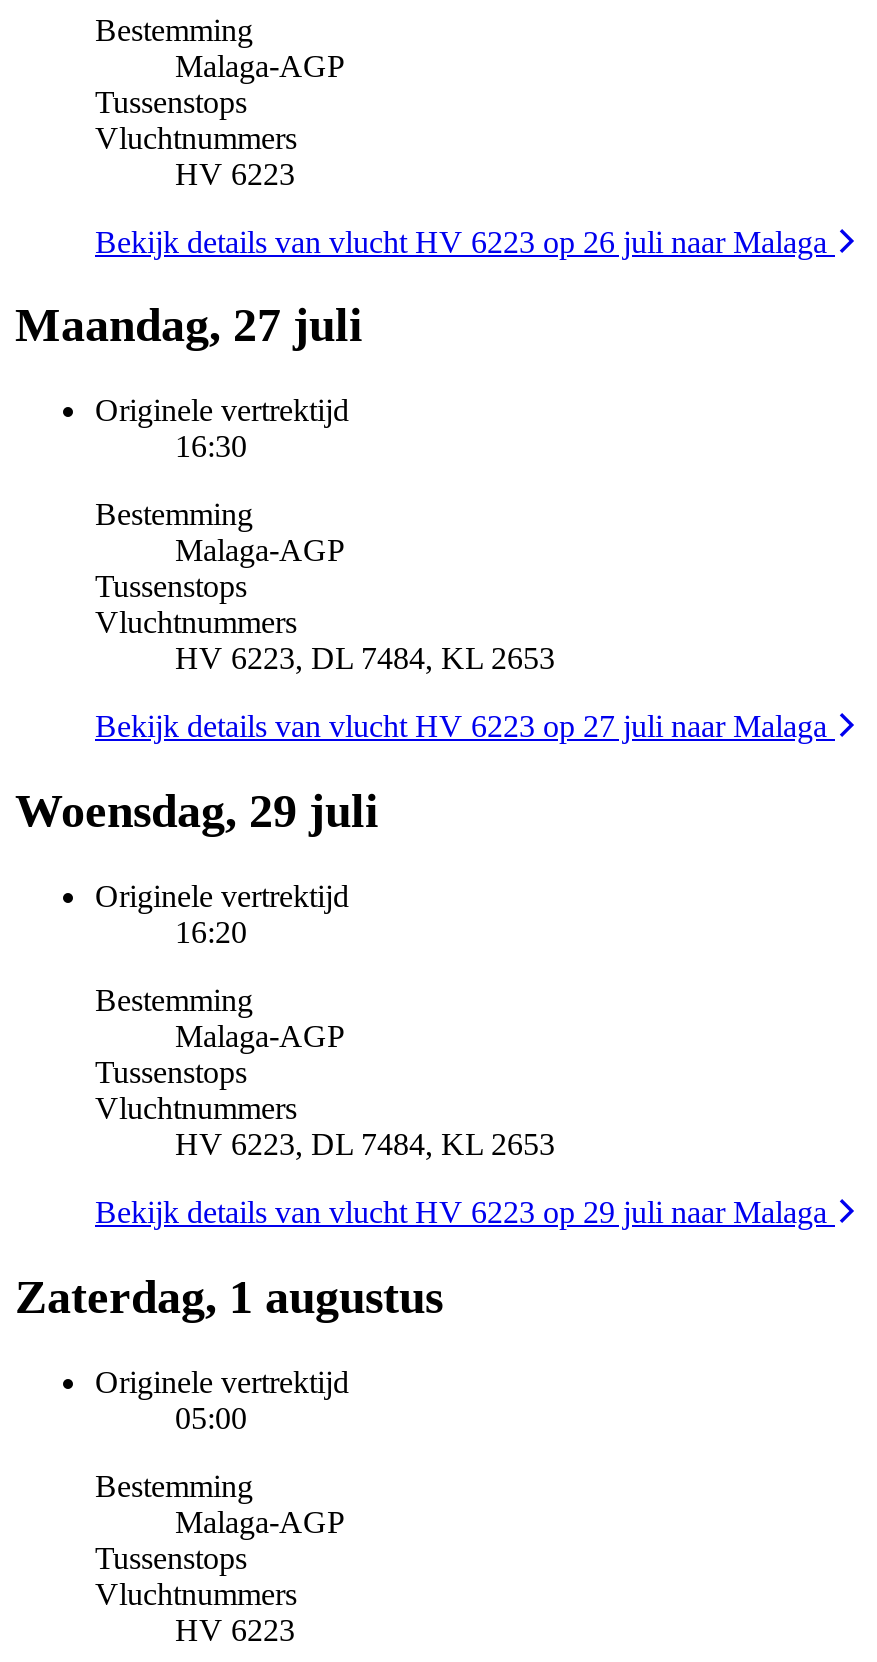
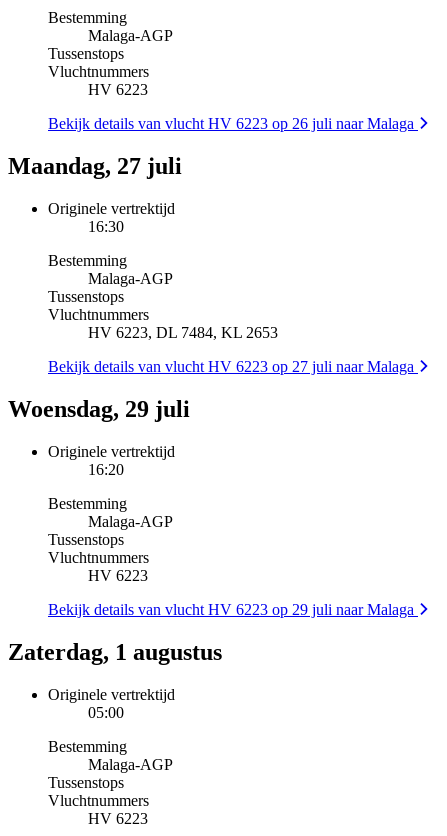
[175,1128,555,1162] HV 6223, DL 7484, KL 2653 -> [88,567,148,584] HV 6223

